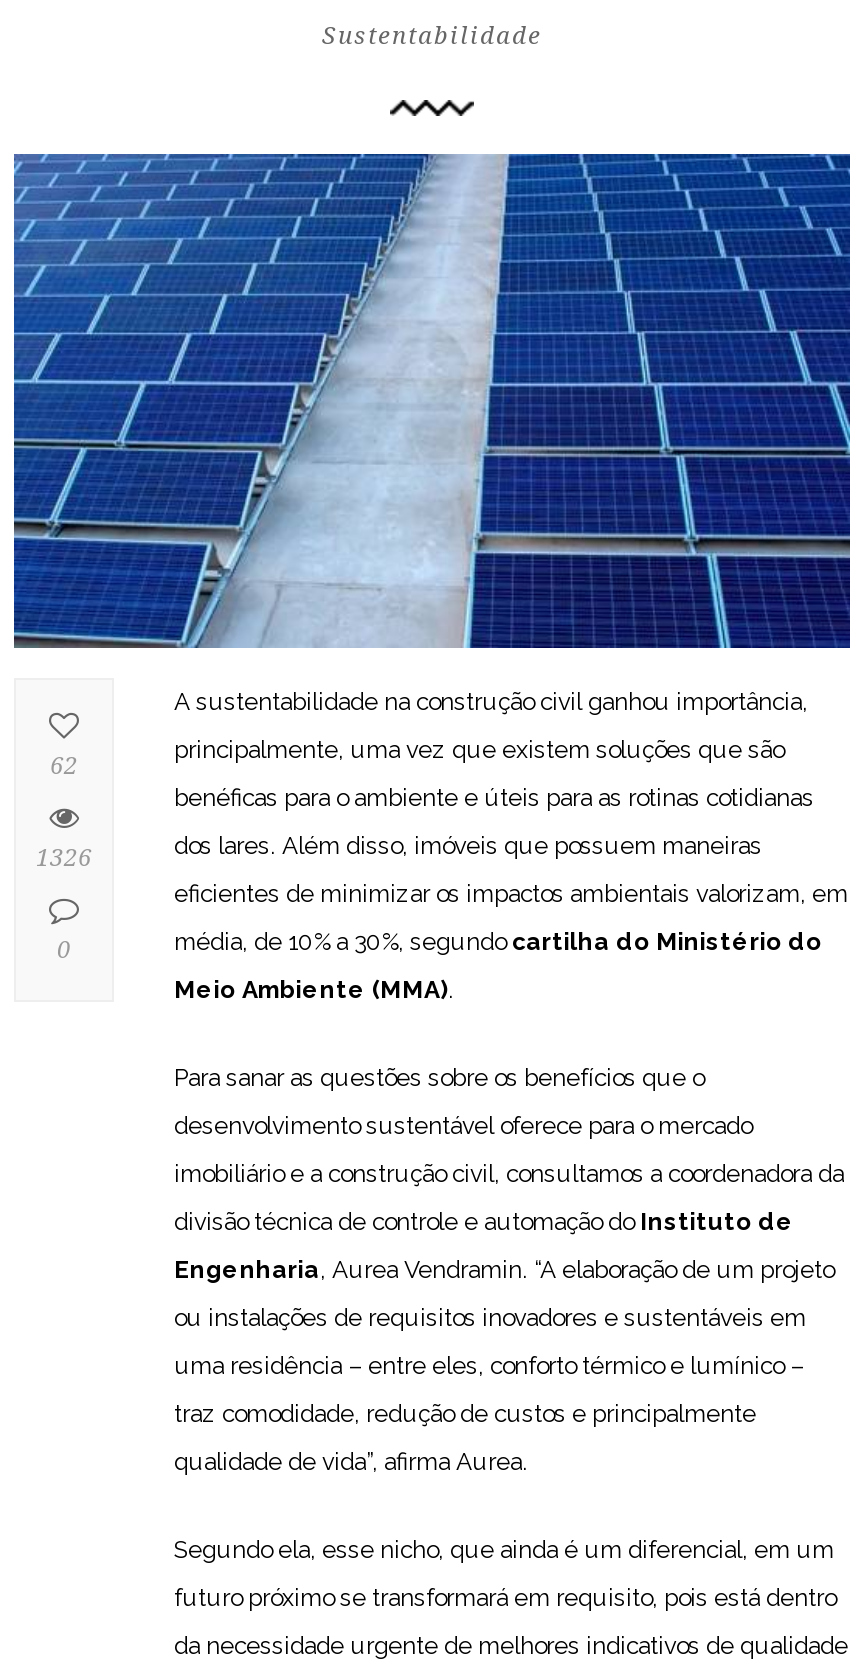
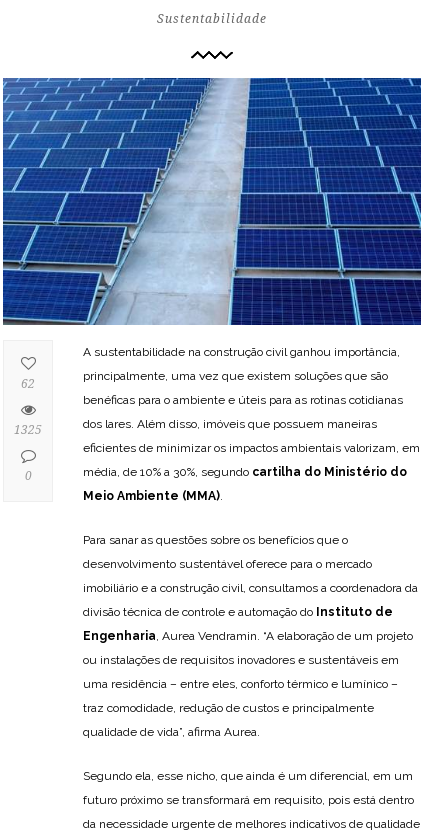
[36,843,92,871] 1326 -> [14,423,42,437] 1325

